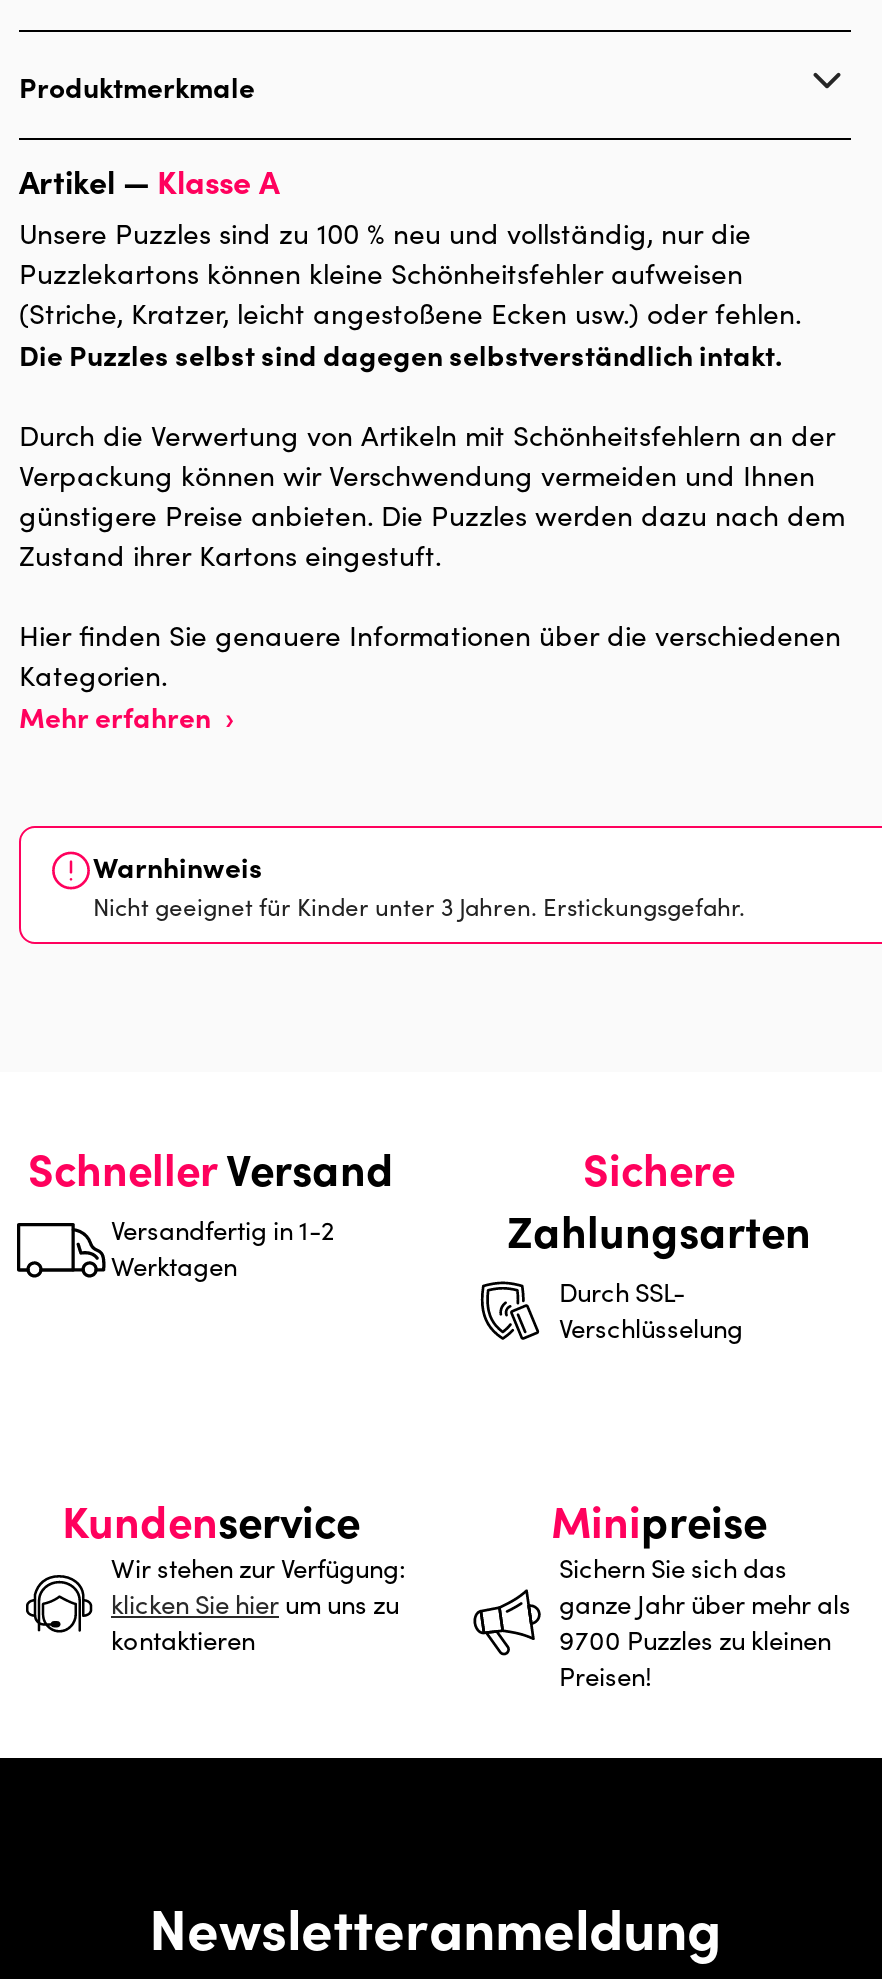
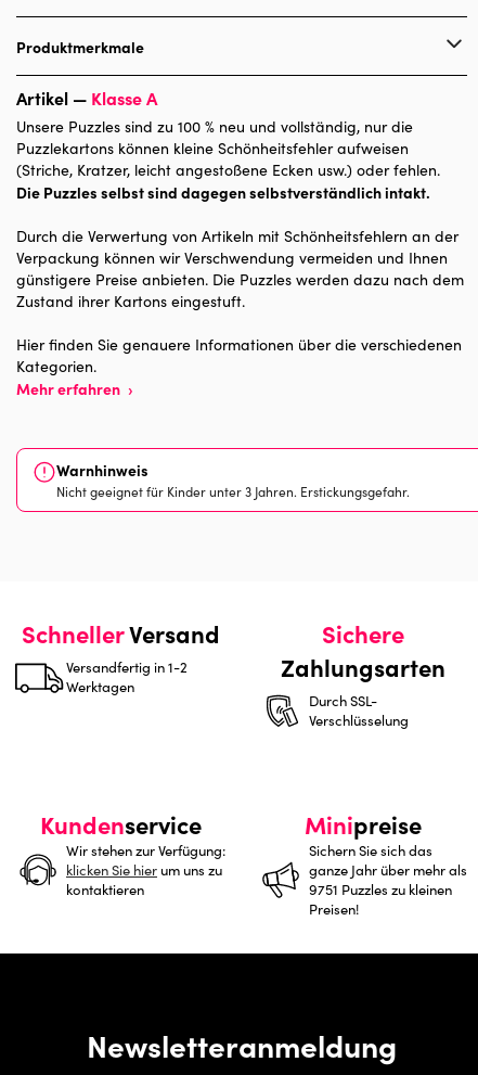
[559,1623,831,1659] 9700 Puzzles zu kleinen -> [309,880,452,900] 9751 Puzzles zu kleinen

